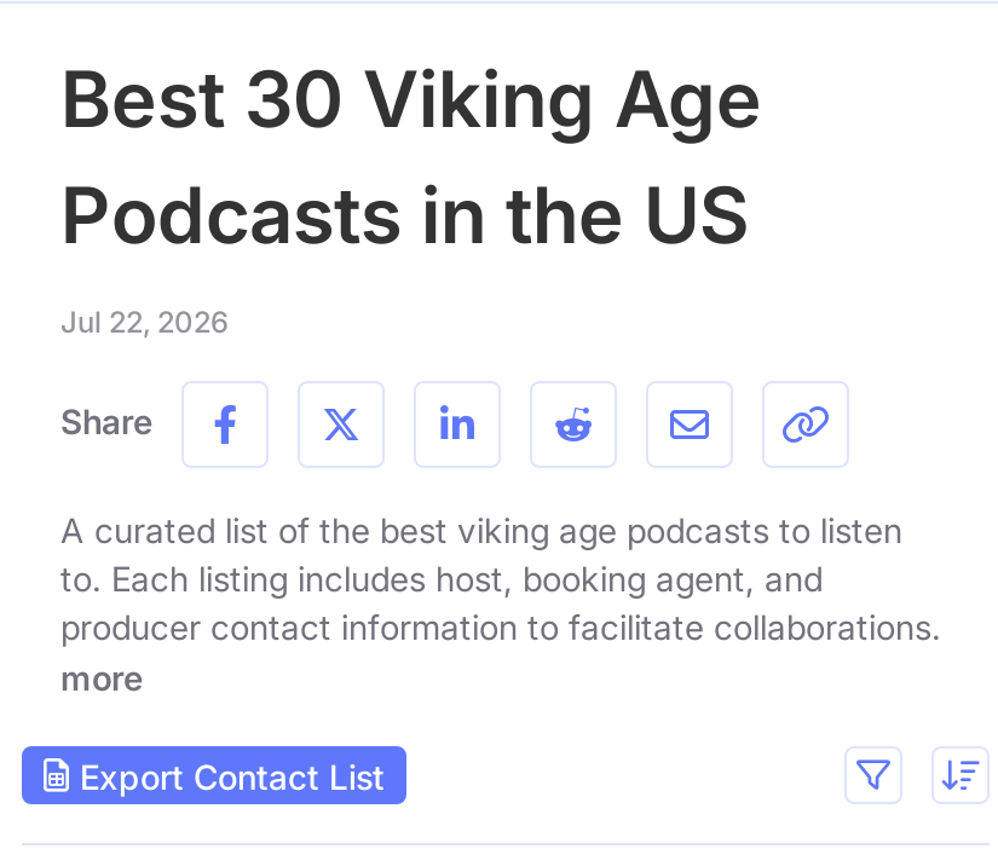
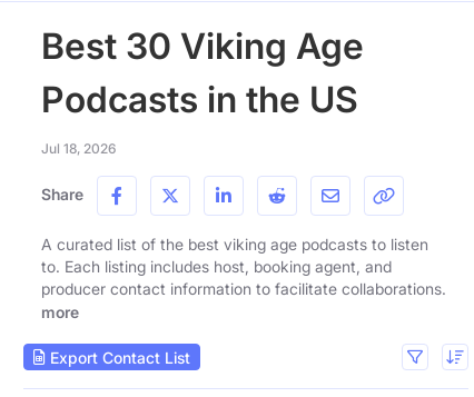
[60,304,227,340] Jul 22, 2026 -> [41,140,116,157] Jul 18, 2026

